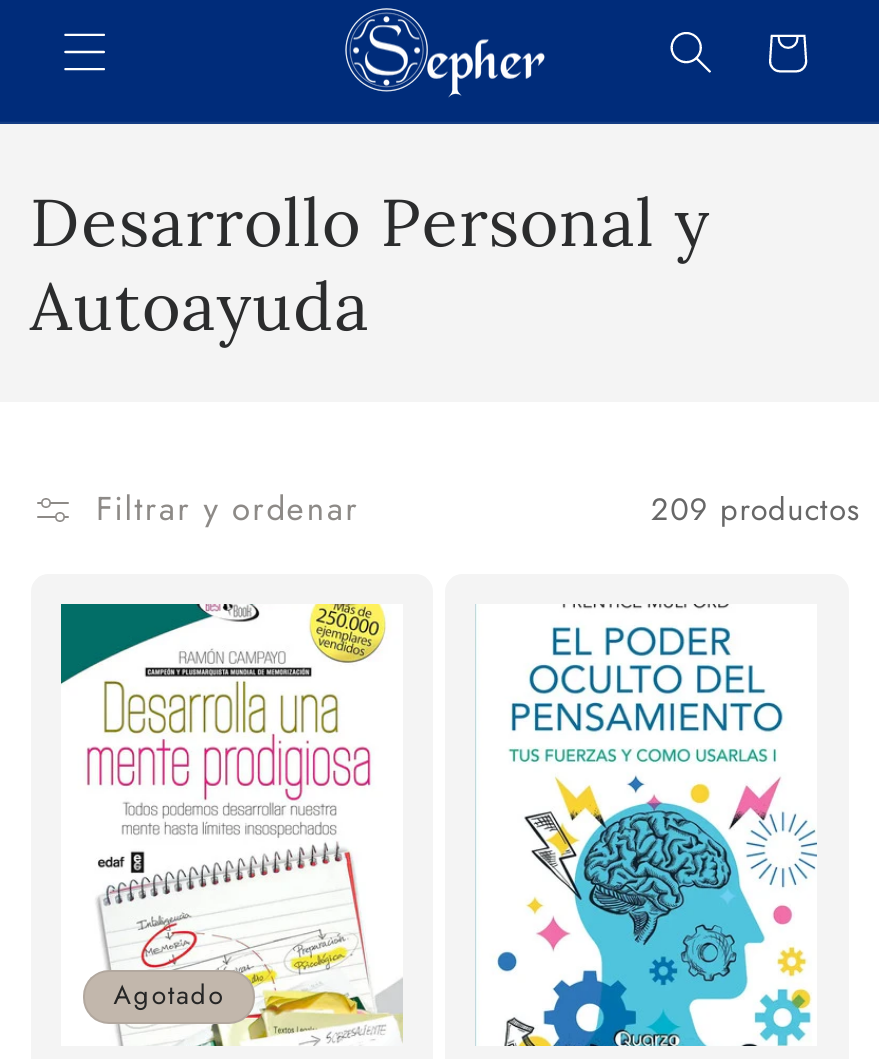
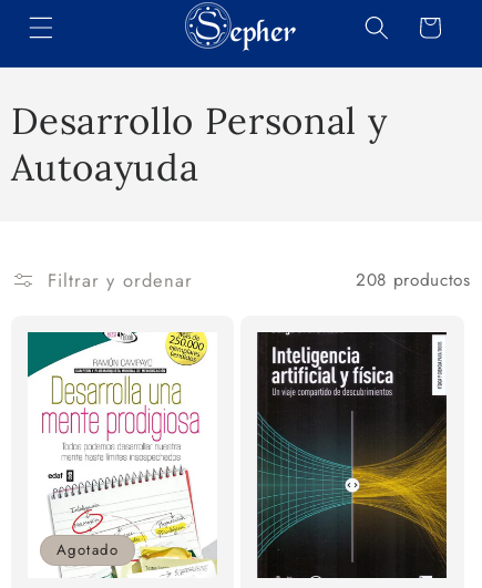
[651,488,860,532] 209 productos -> [356,268,470,292] 208 productos
[475,604,817,1046] [image] -> [256,331,448,579] [image]

